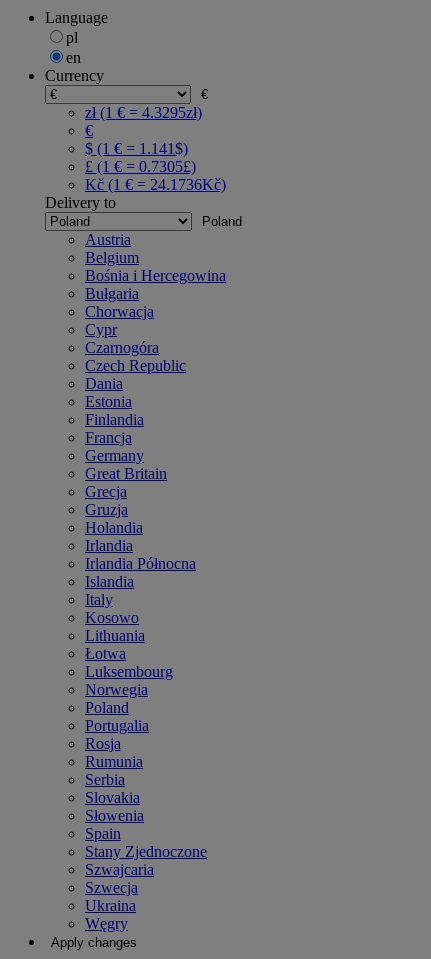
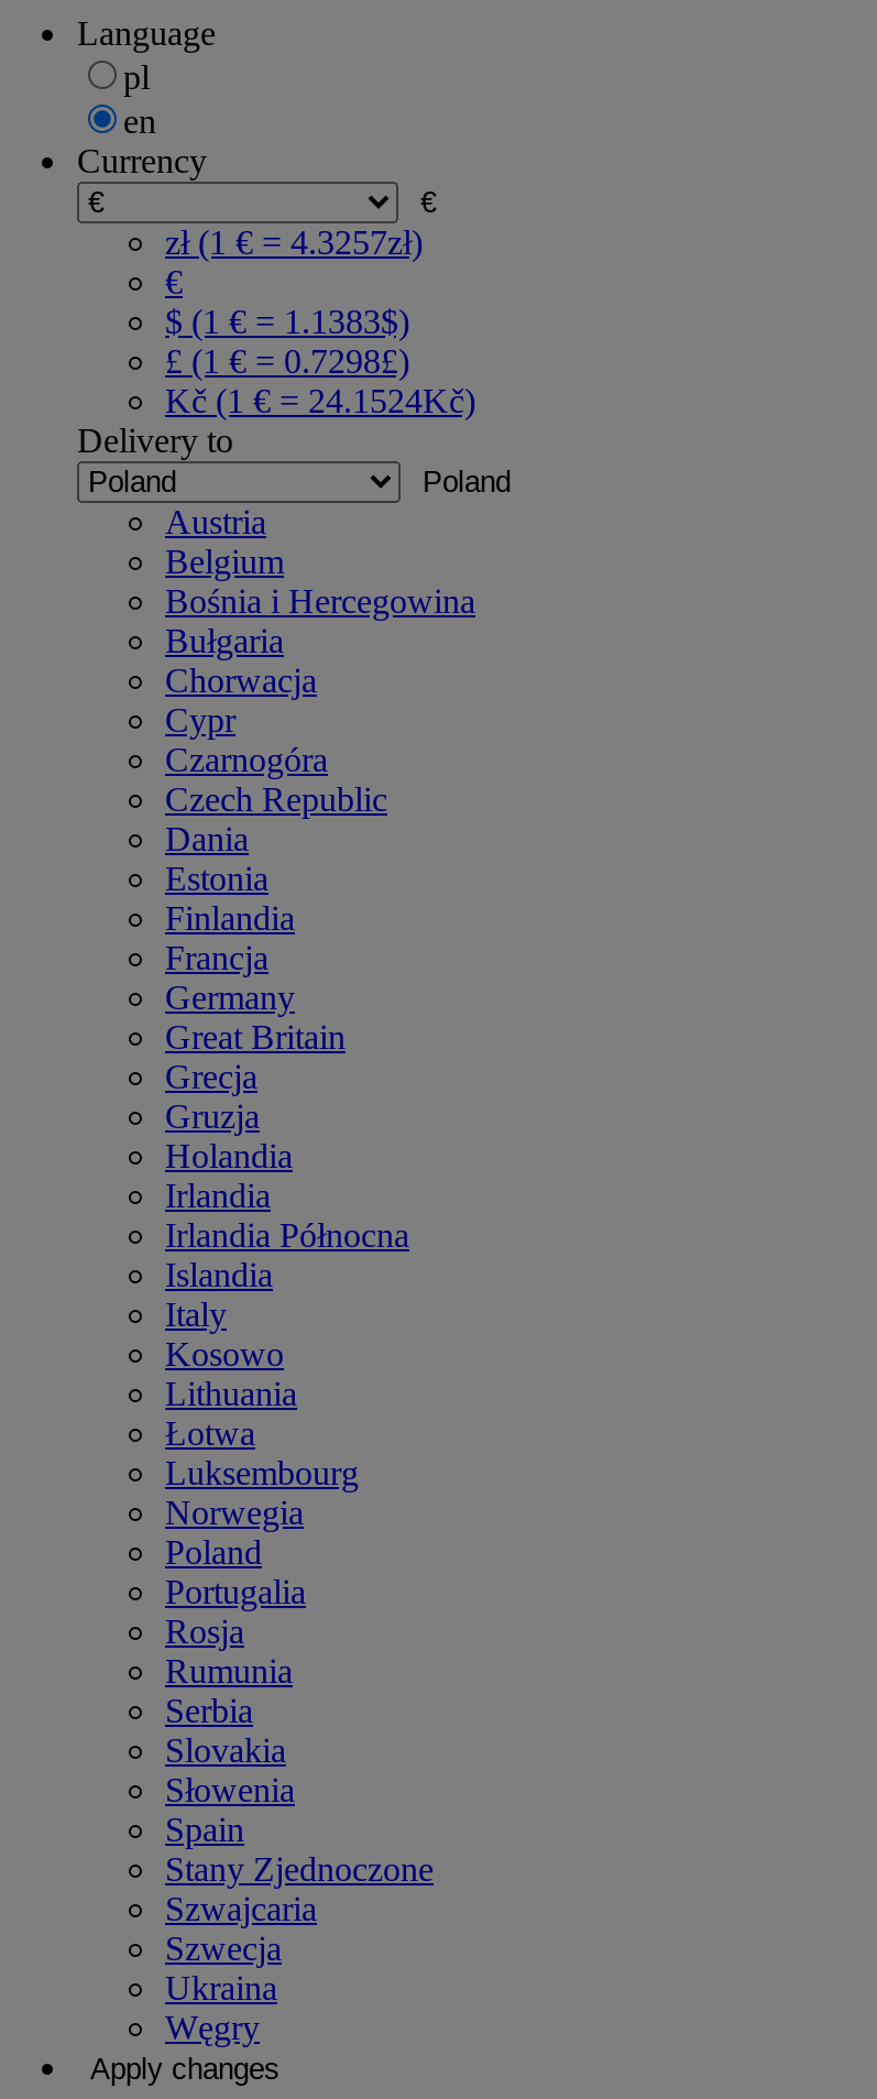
[85,104,202,121] zł (1 € = 4.3295zł) -> [165,223,423,261] zł (1 € = 4.3257zł)
[85,140,188,157] $ (1 € = 1.141$) -> [165,303,409,340] $ (1 € = 1.1383$)
[85,158,196,175] £ (1 € = 0.7305£) -> [165,342,409,380] £ (1 € = 0.7298£)
[85,176,226,193] Kč (1 € = 24.1736Kč) -> [165,382,475,419] Kč (1 € = 24.1524Kč)

